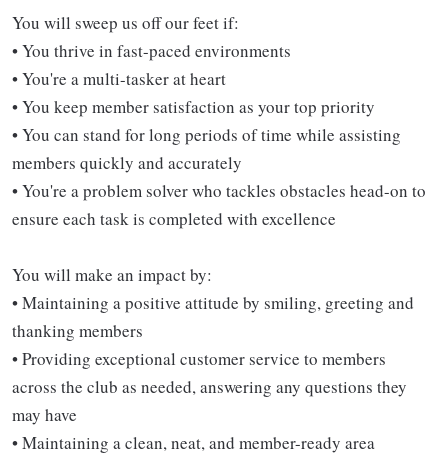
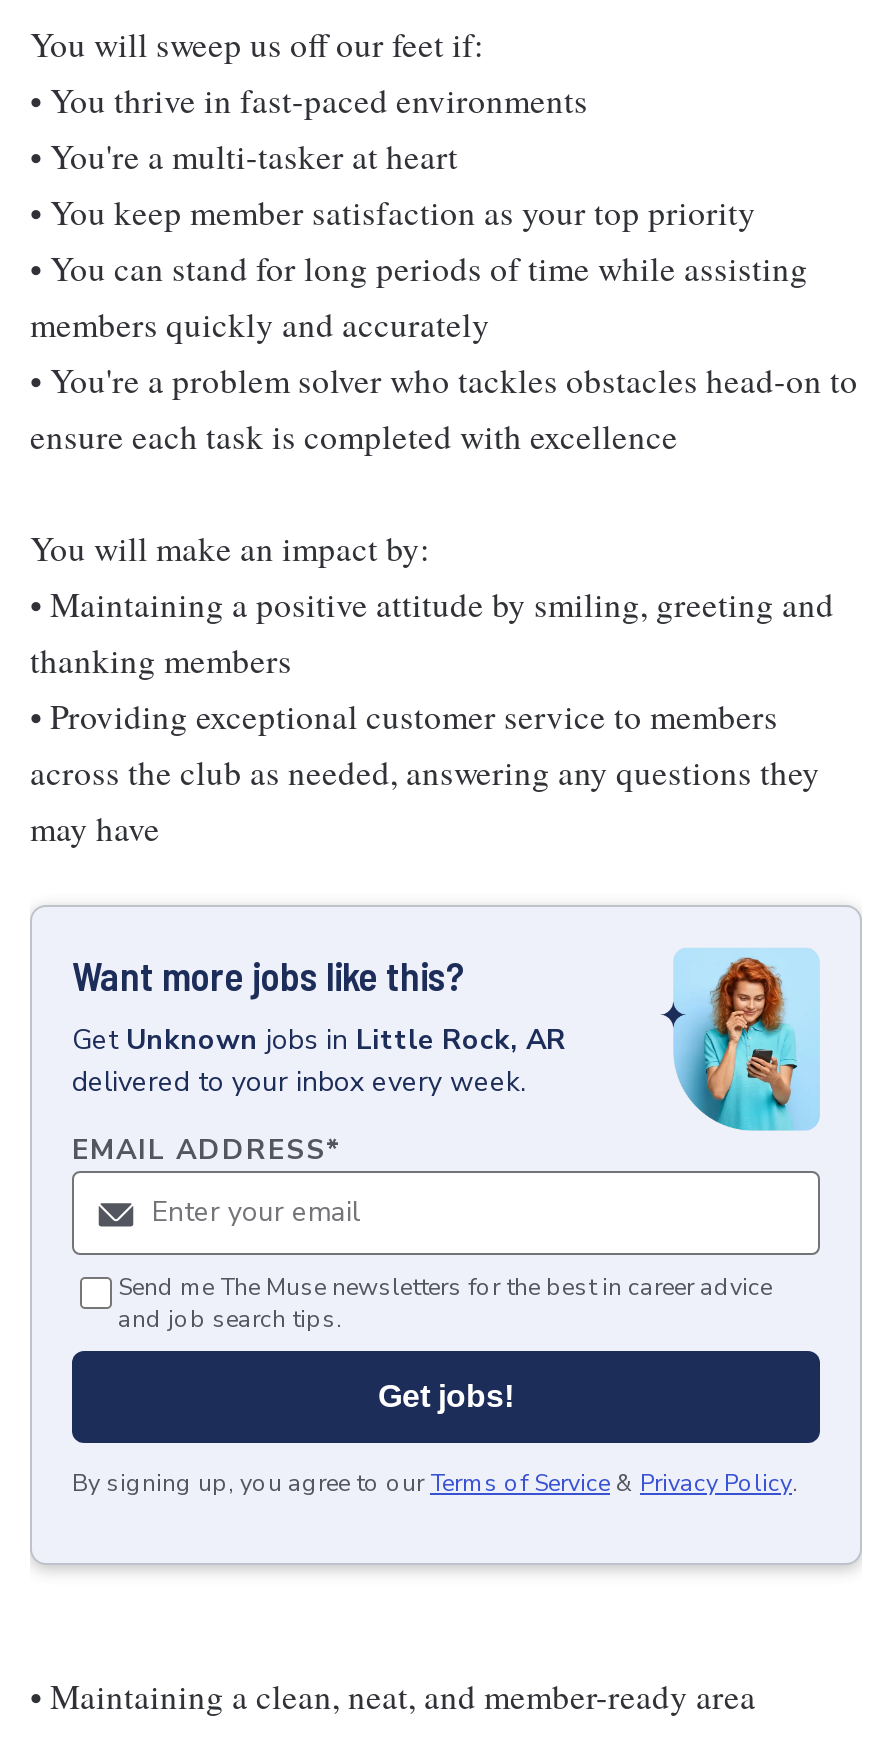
none -> [30,905,862,1571] [image] | Want more jobs like this? | Get Unknown jobs in Little Rock, AR | delivered to your inbox every week. | EMAIL ADDRESS*
none -> [72,1271,798,1499] Send me The Muse newsletters for the best in career advice | and job search tips. | Get jobs! | By signing up, you agree to our Terms of Service & Privacy Policy.

